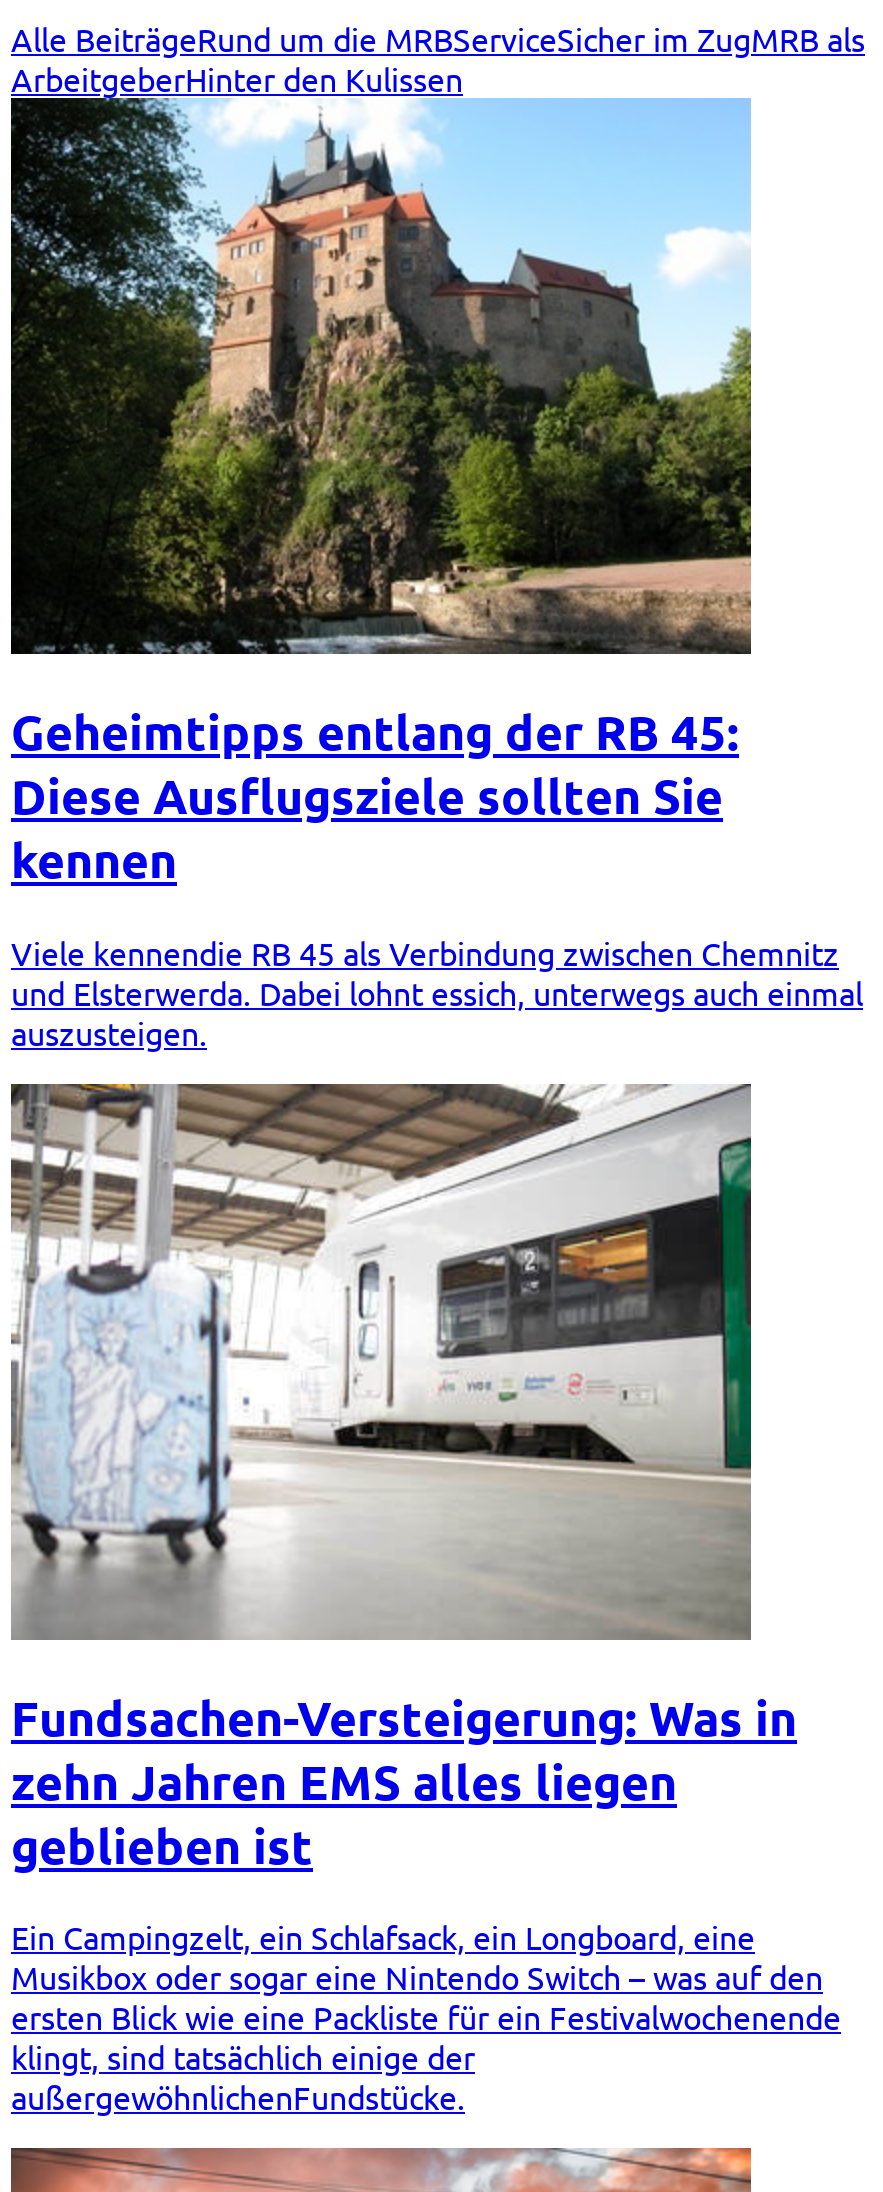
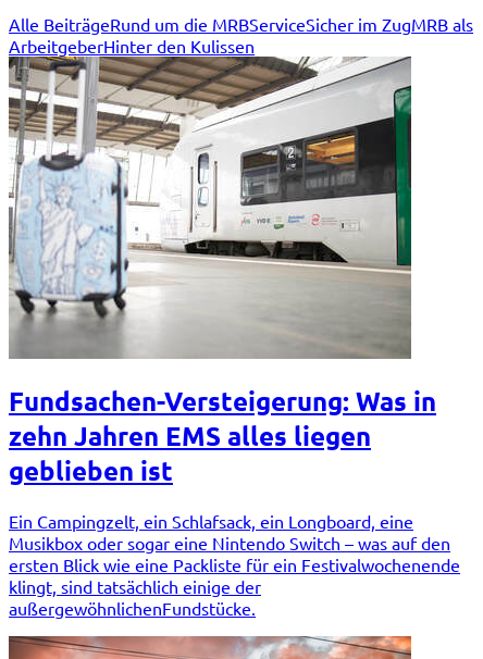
[9,98,863,1051] [image] | Geheimtipps entlang der RB 45: | Diese Ausflugsziele sollten Sie | kennen | Viele kennendie RB 45 als Verbindung zwischen Chemnitz | und Elsterwerda. Dabei lohnt essich, unterwegs auch einmal | auszusteigen. -> none

